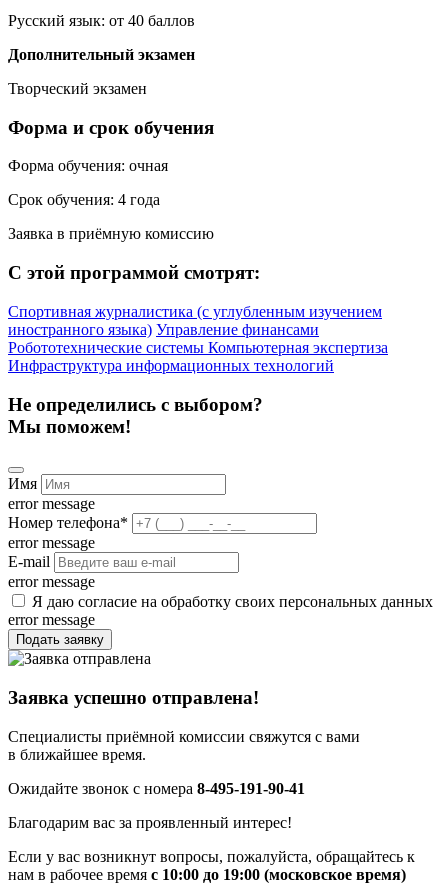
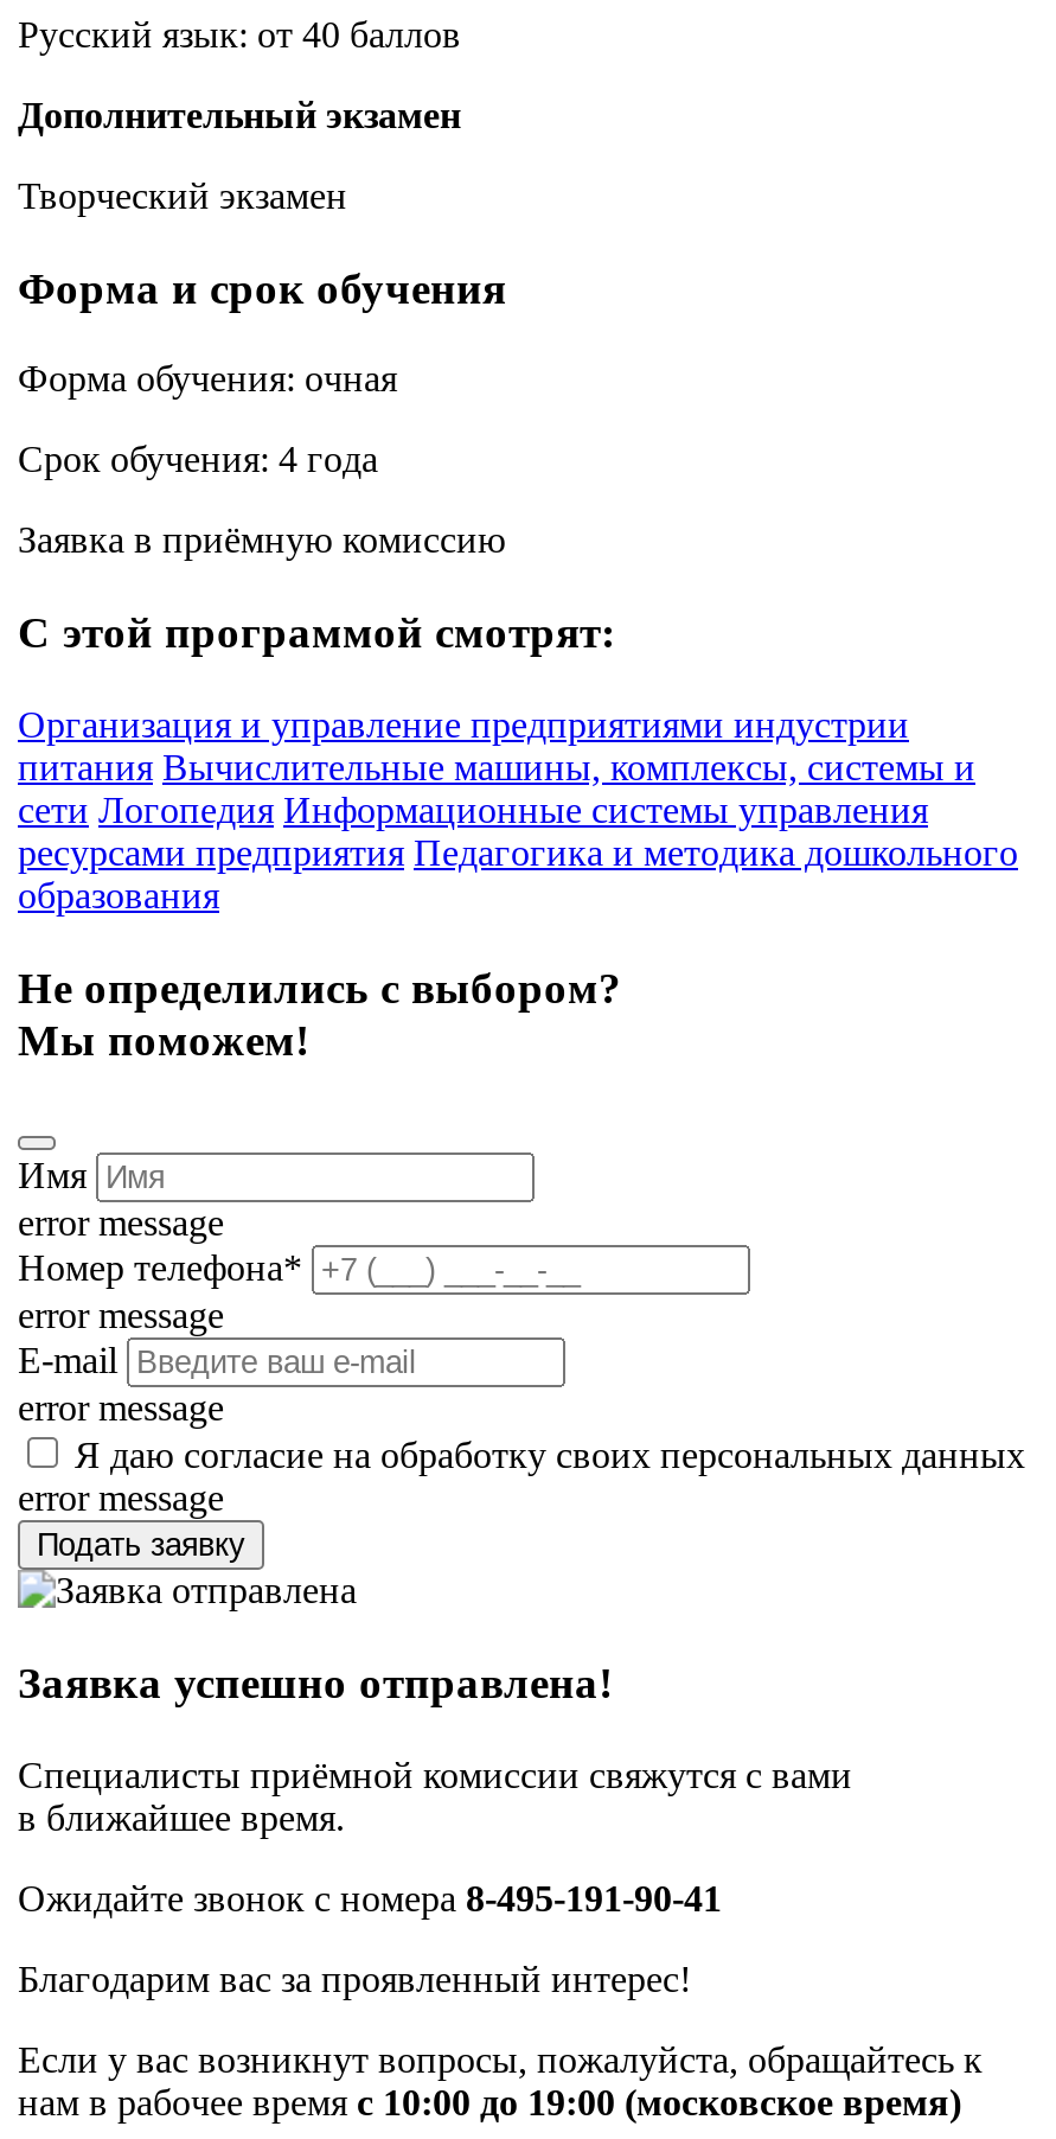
[8,303,388,374] Спортивная журналистика (с углубленным изучением | иностранного языка) Управление финансами | Робототехнические системы Компьютерная экспертиза | Инфраструктура информационных технологий -> [18,704,1018,915] Организация и управление предприятиями индустрии | питания Вычислительные машины, комплексы, системы и | сети Логопедия Информационные системы управления | ресурсами предприятия Педагогика и методика дошкольного | образования

